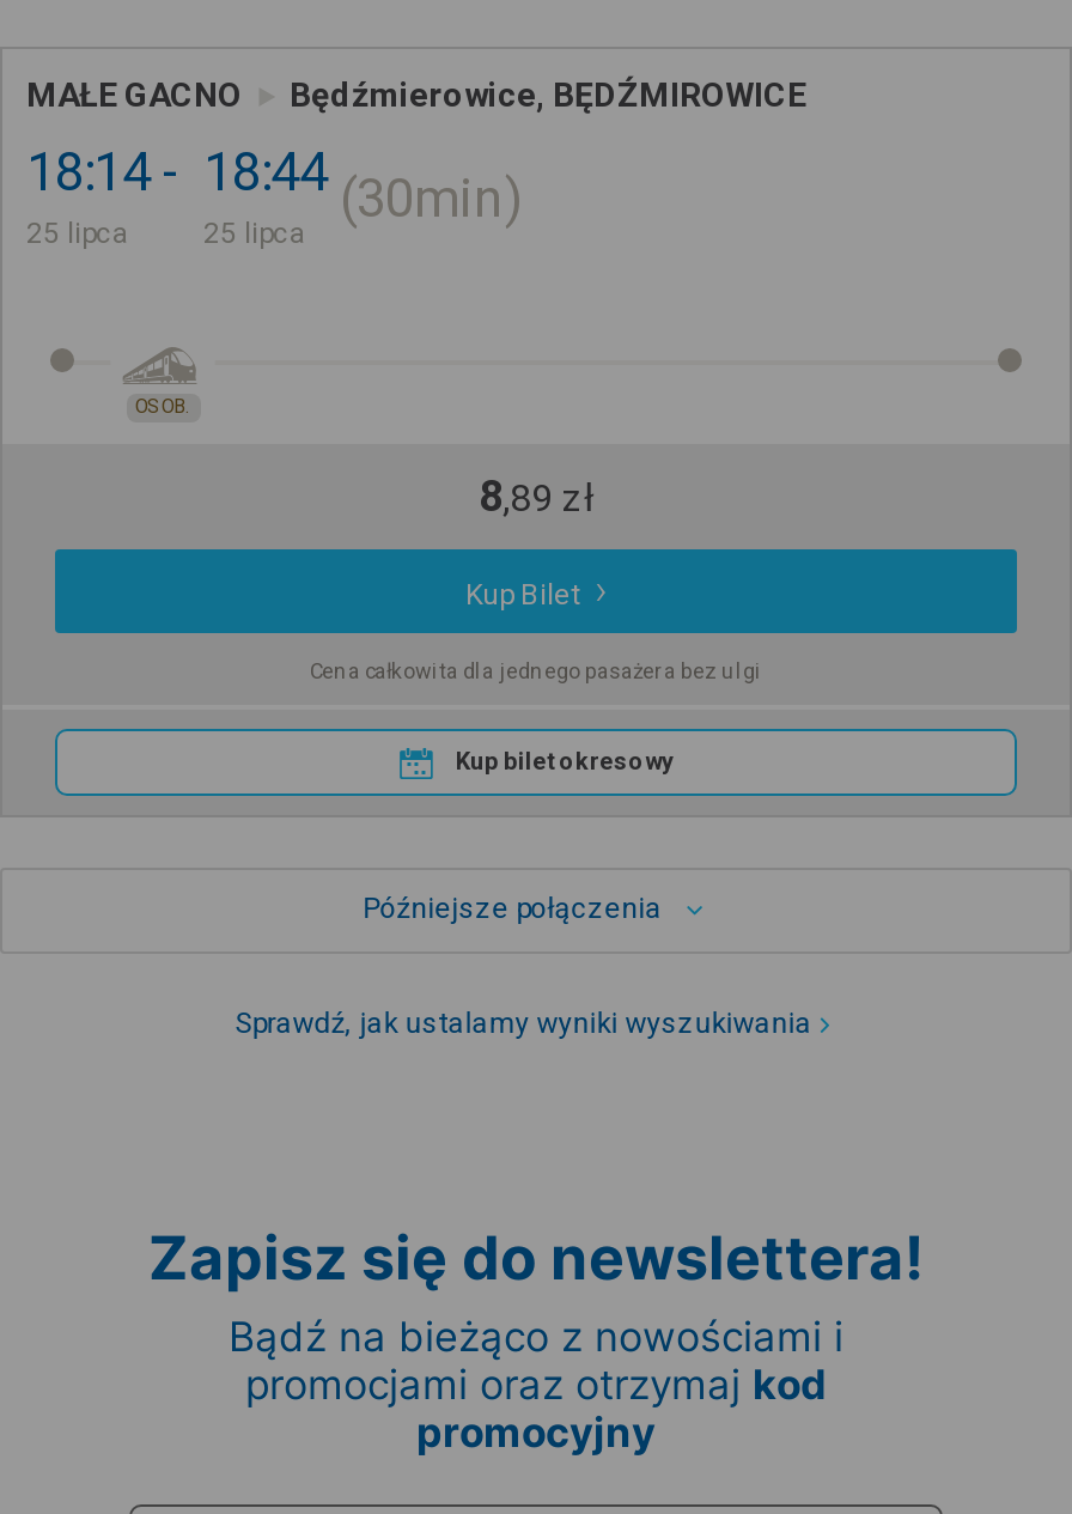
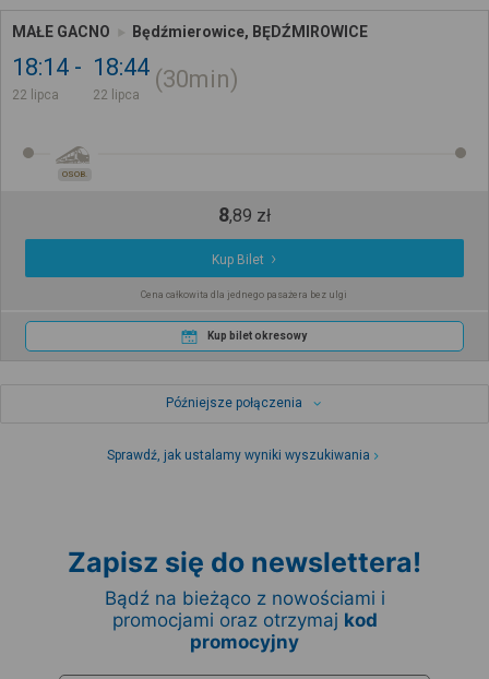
[26,218,129,251] 25 lipca -> [12,88,59,103] 22 lipca
[203,218,306,251] 25 lipca -> [93,88,140,103] 22 lipca

